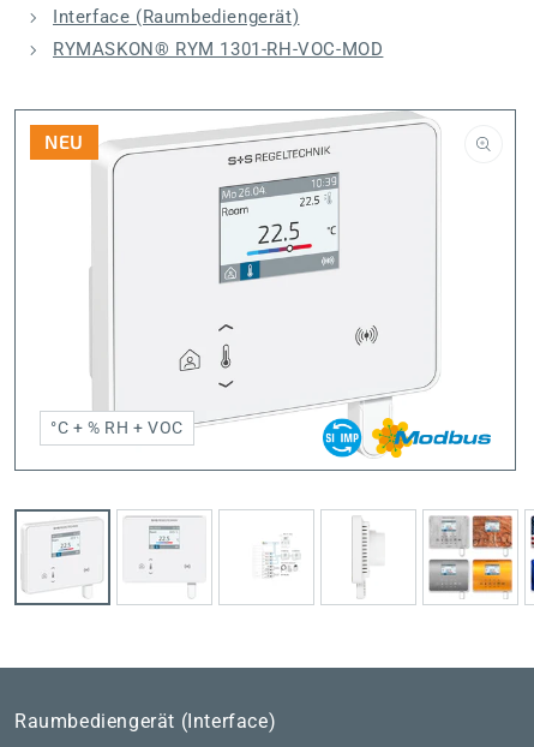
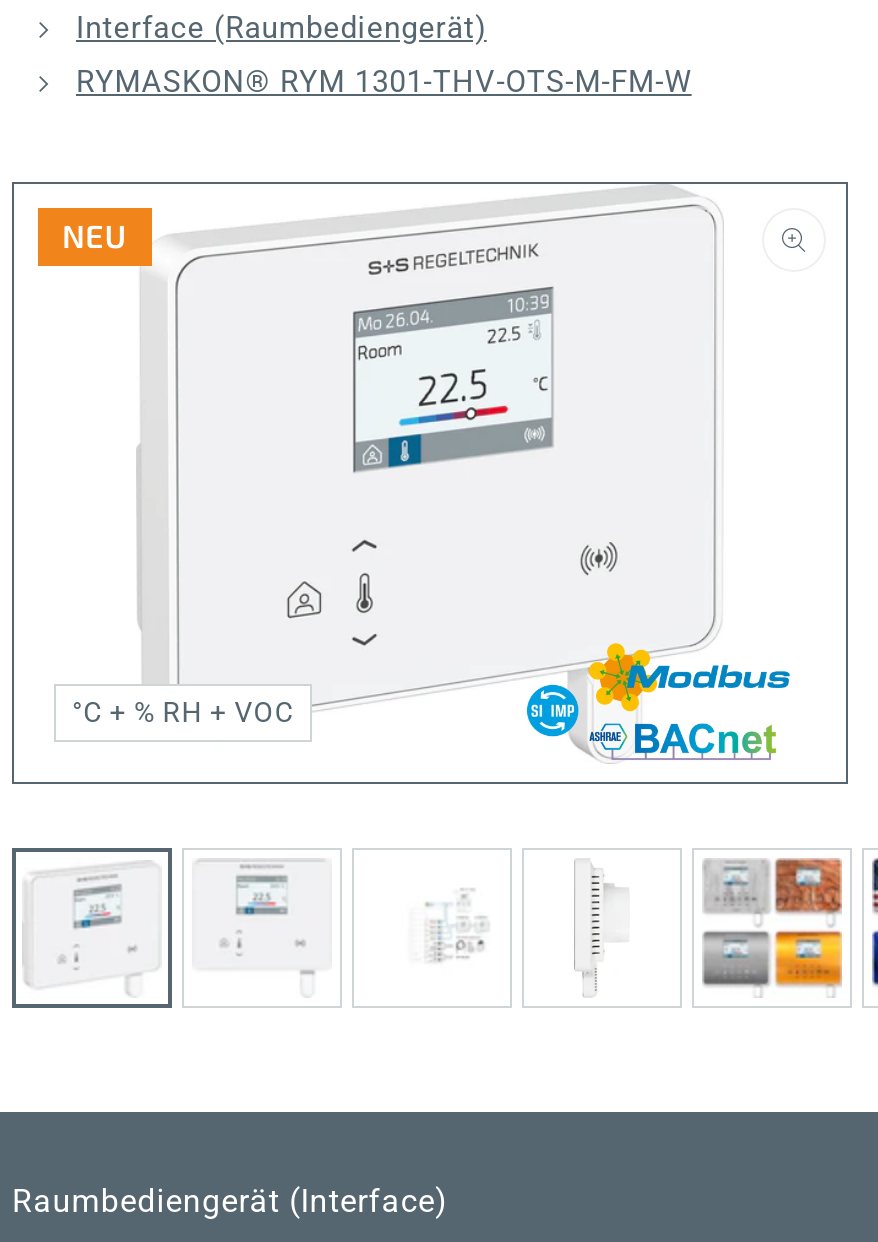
[53,38,383,60] RYMASKON® RYM 1301-RH-VOC-MOD -> [76,64,692,100] RYMASKON® RYM 1301-THV-OTS-M-FM-W
[322,387,492,459] [image] -> [524,640,806,762] [image]

